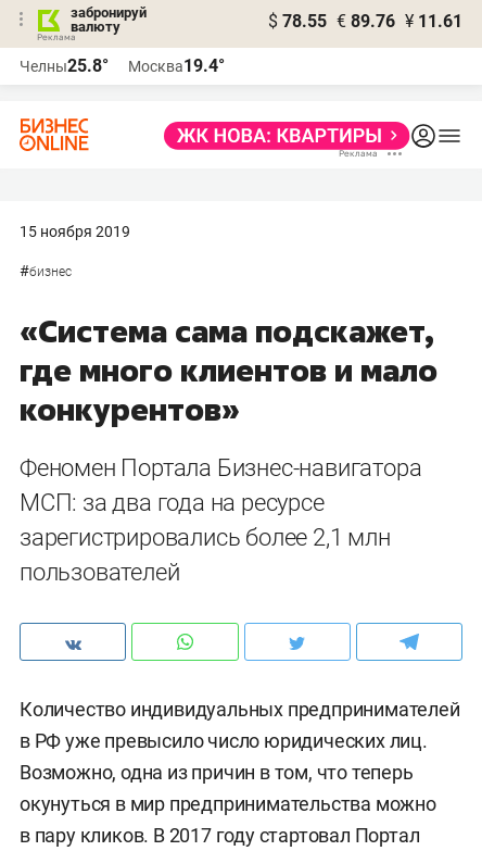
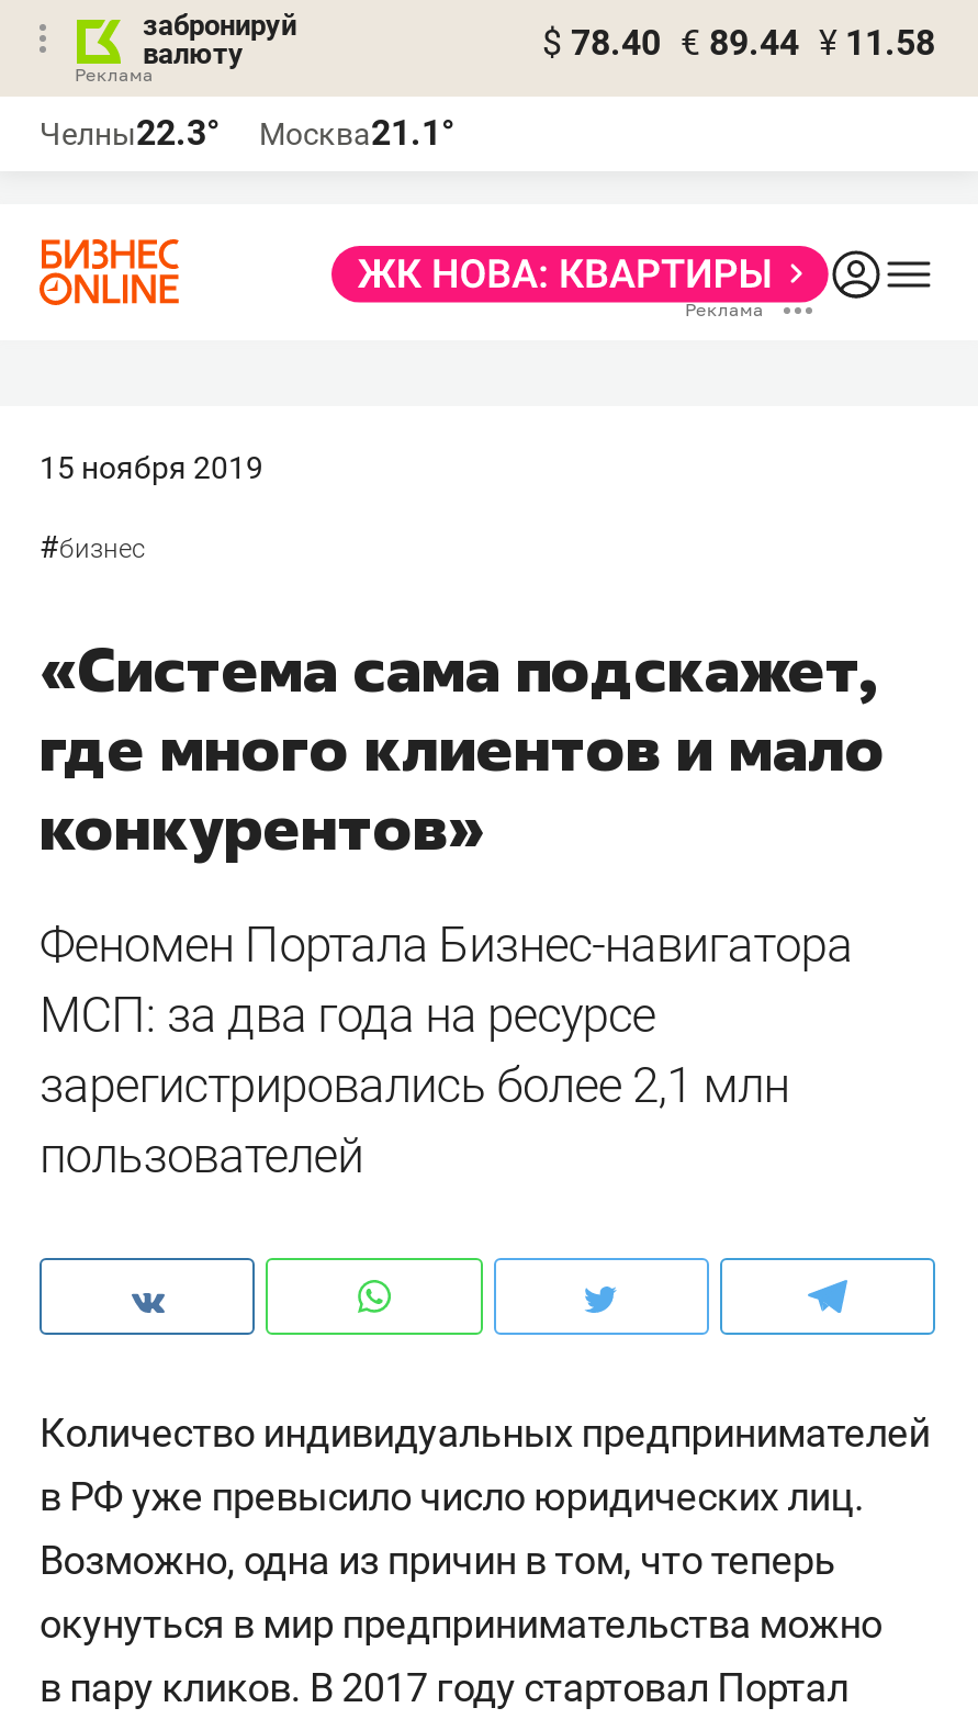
[268,11,462,32] $ 78.55 € 89.76 ¥ 11.61 -> [542,22,935,64] $ 78.40 € 89.44 ¥ 11.58
[20,55,109,76] Челны25.8° -> [40,112,220,154] Челны22.3°
[128,55,225,76] Москва19.4° -> [259,112,454,154] Москва21.1°

